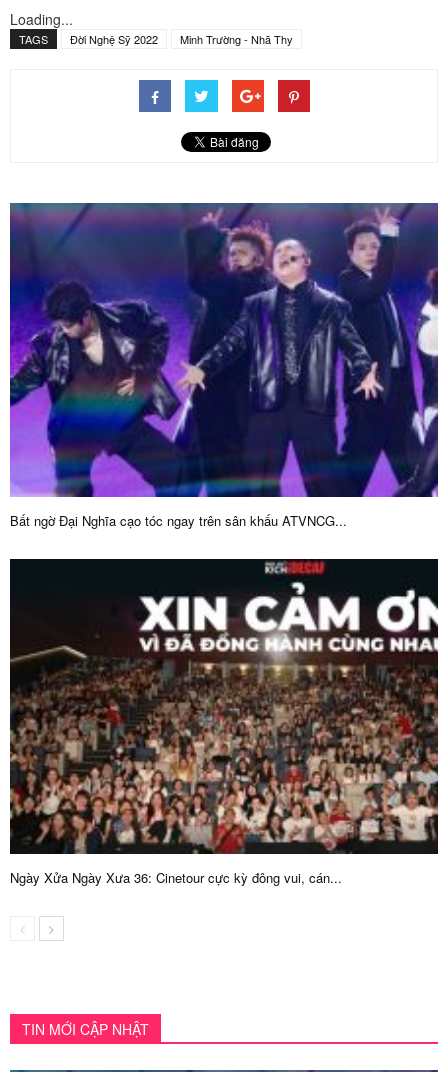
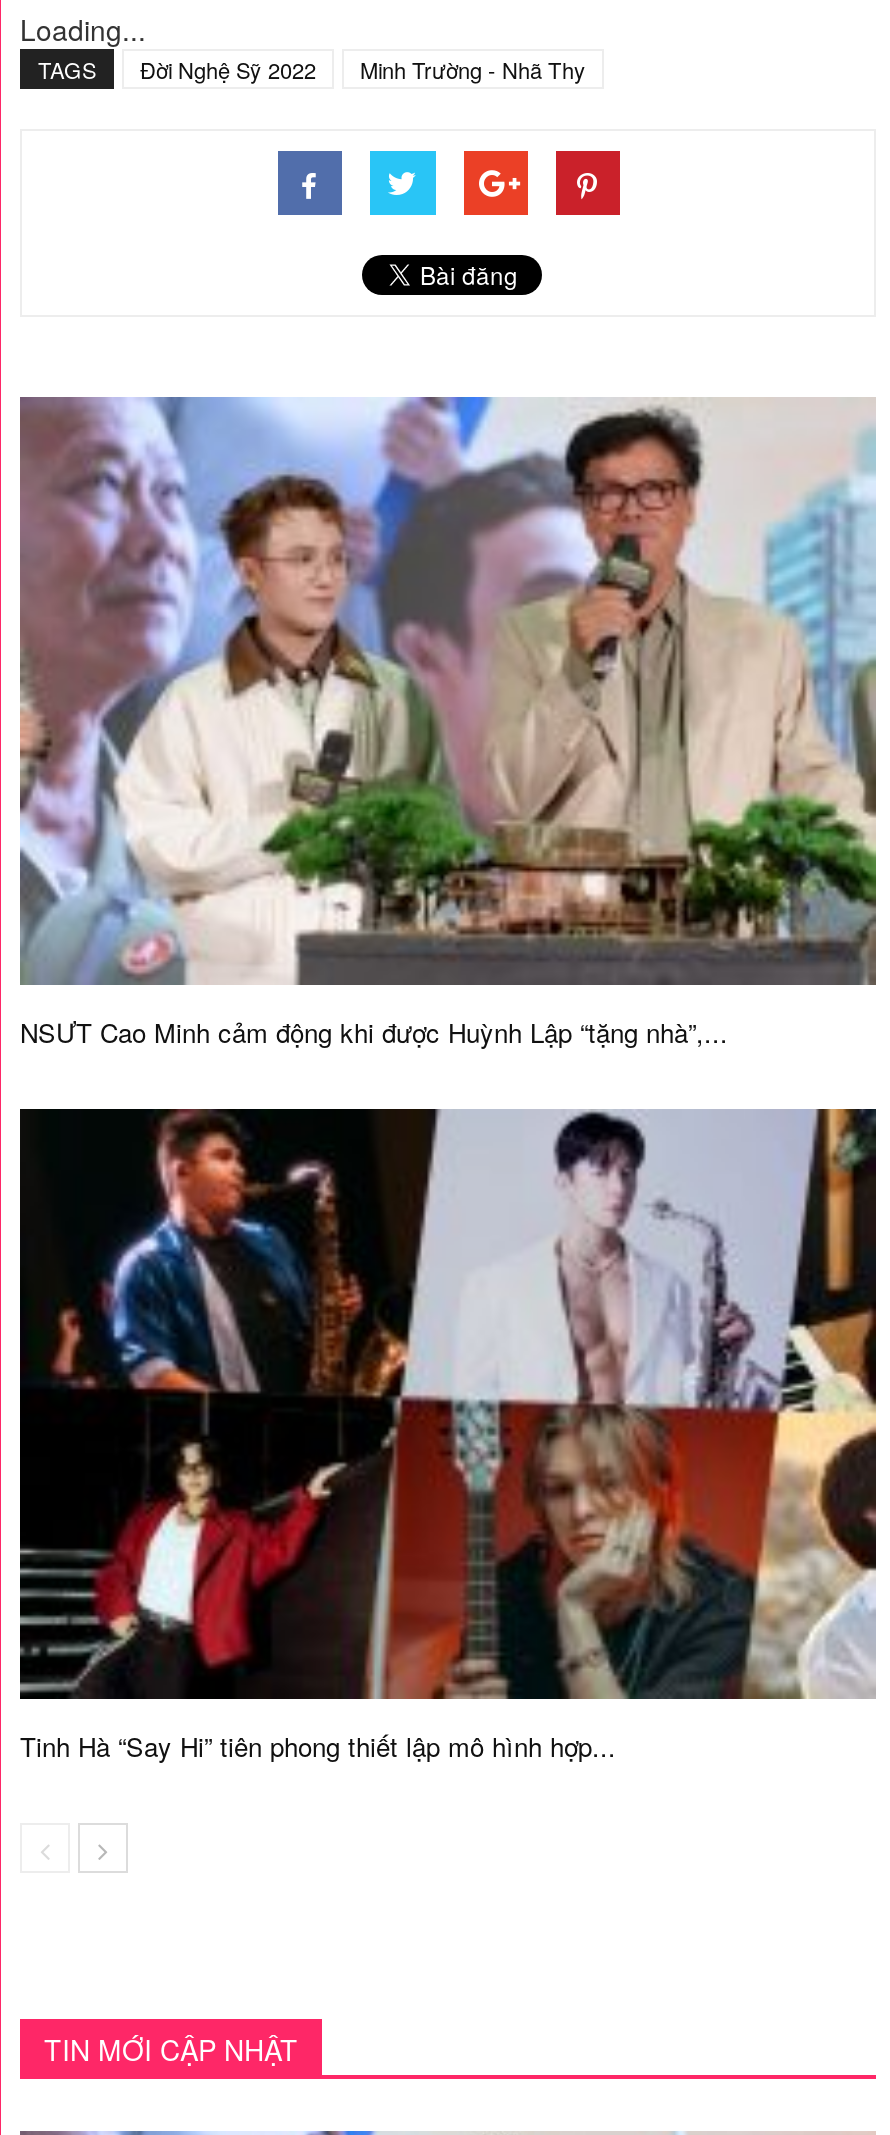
[9,202,439,530] [image] | Bất ngờ Đại Nghĩa cạo tóc ngay trên sân khấu ATVNCG... -> [18,395,878,1052] [image] | NSƯT Cao Minh cảm động khi được Huỳnh Lập “tặng nhà”,...
[9,558,439,887] [image] | Ngày Xửa Ngày Xưa 36: Cinetour cực kỳ đông vui, cán... -> [18,1107,878,1765] [image] | Tinh Hà “Say Hi” tiên phong thiết lập mô hình hợp...

